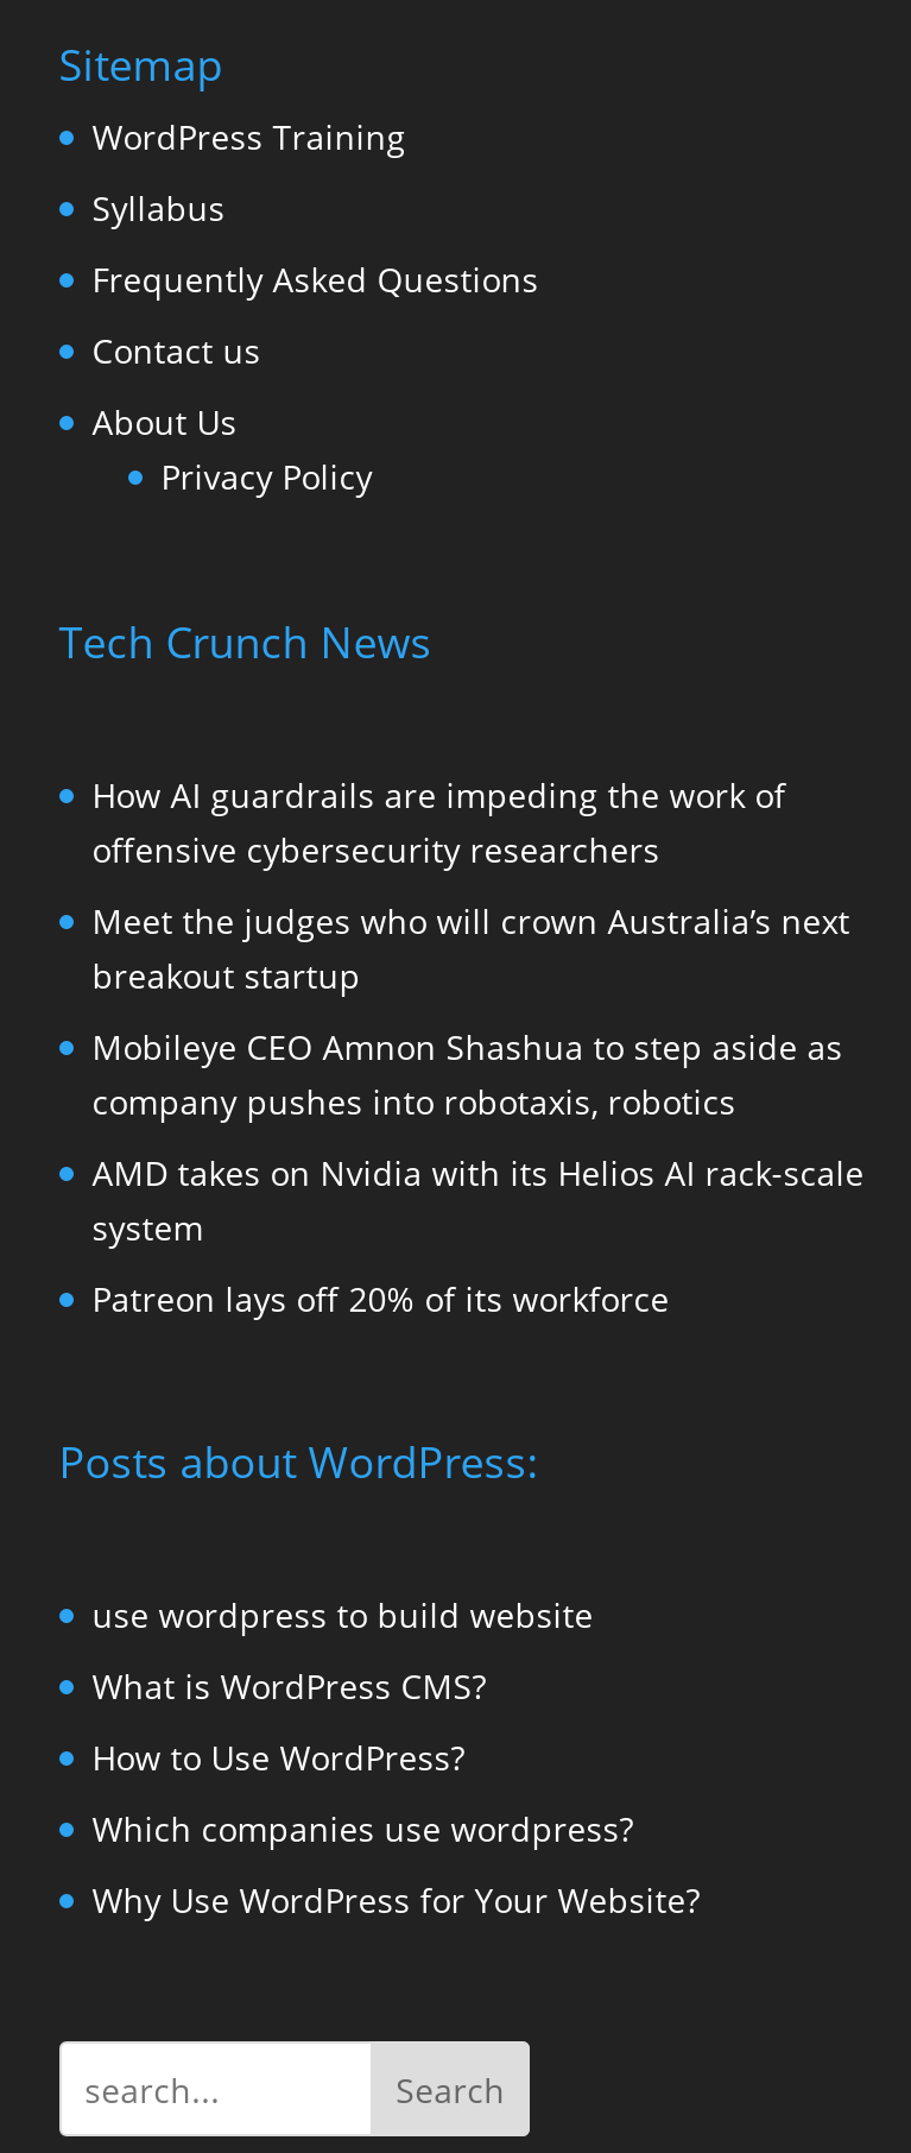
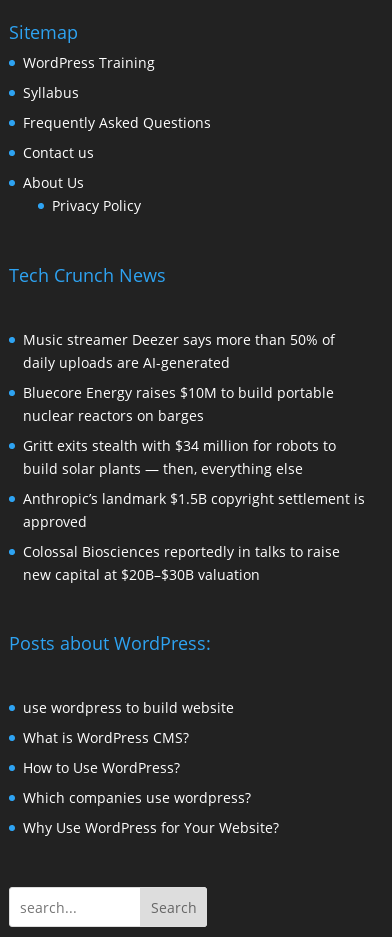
[92,771,786,871] How AI guardrails are impeding the work of | offensive cybersecurity researchers -> [23,330,335,372] Music streamer Deezer says more than 50% of | daily uploads are AI-generated
[92,897,850,997] Meet the judges who will crown Australia’s next | breakout startup -> [23,383,334,425] Bluecore Energy raises $10M to build portable | nuclear reactors on barges
[92,1023,843,1123] Mobileye CEO Amnon Shashua to step aside as | company pushes into robotaxis, robotics -> [23,436,336,478] Gritt exits stealth with $34 million for robots to | build solar plants — then, everything else
[92,1149,864,1249] AMD takes on Nvidia with its Helios AI rack-scale | system -> [23,489,365,531] Anthropic’s landmark $1.5B copyright settlement is | approved
[92,1275,669,1320] Patreon lays off 20% of its workforce -> [23,542,340,584] Colossal Biosciences reportedly in talks to raise | new capital at $20B–$30B valuation

